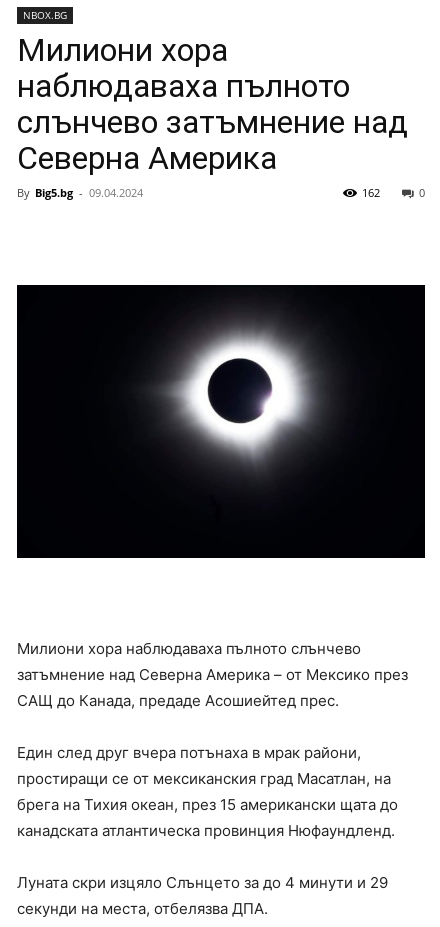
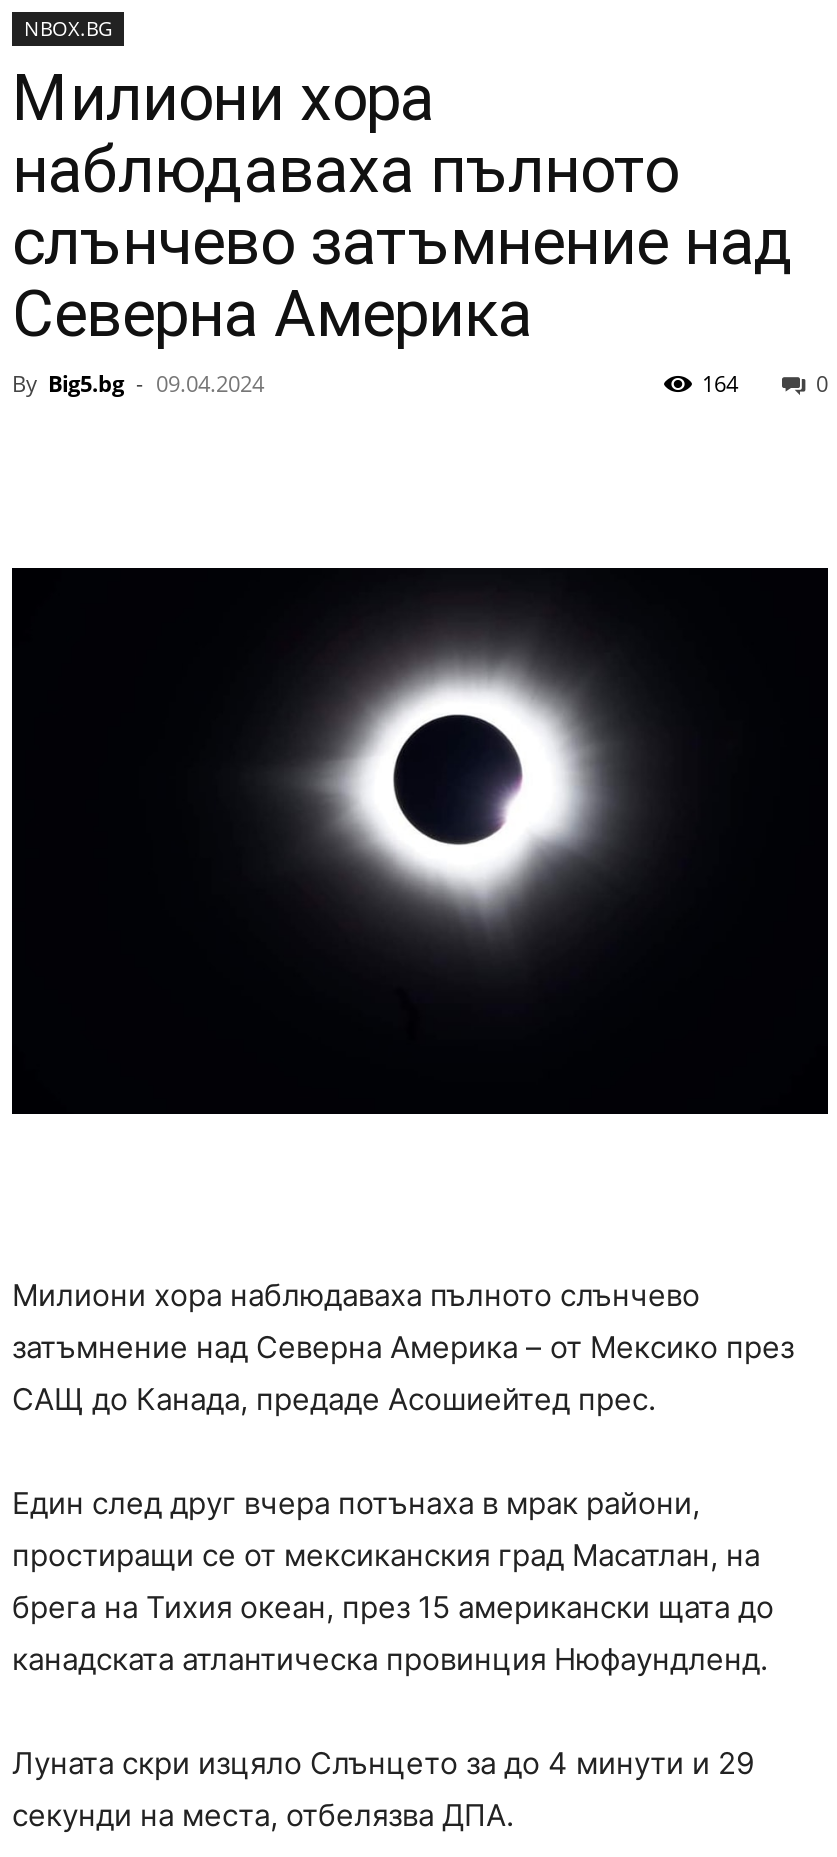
[362,185,380,200] 162 -> [702,368,738,398] 164

